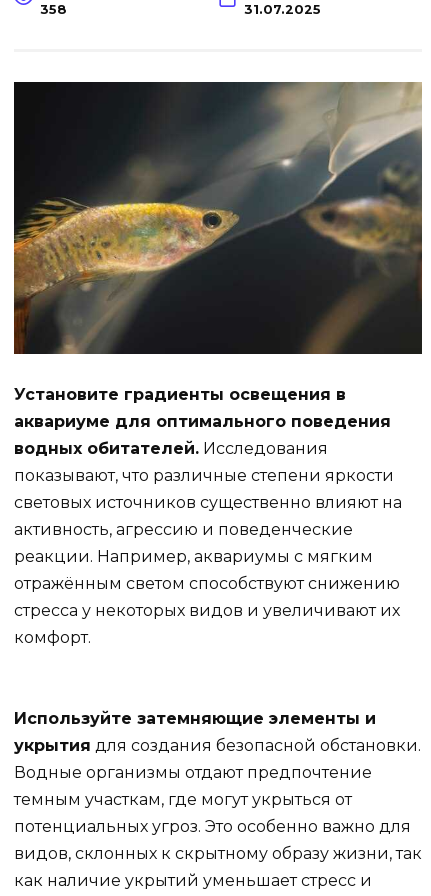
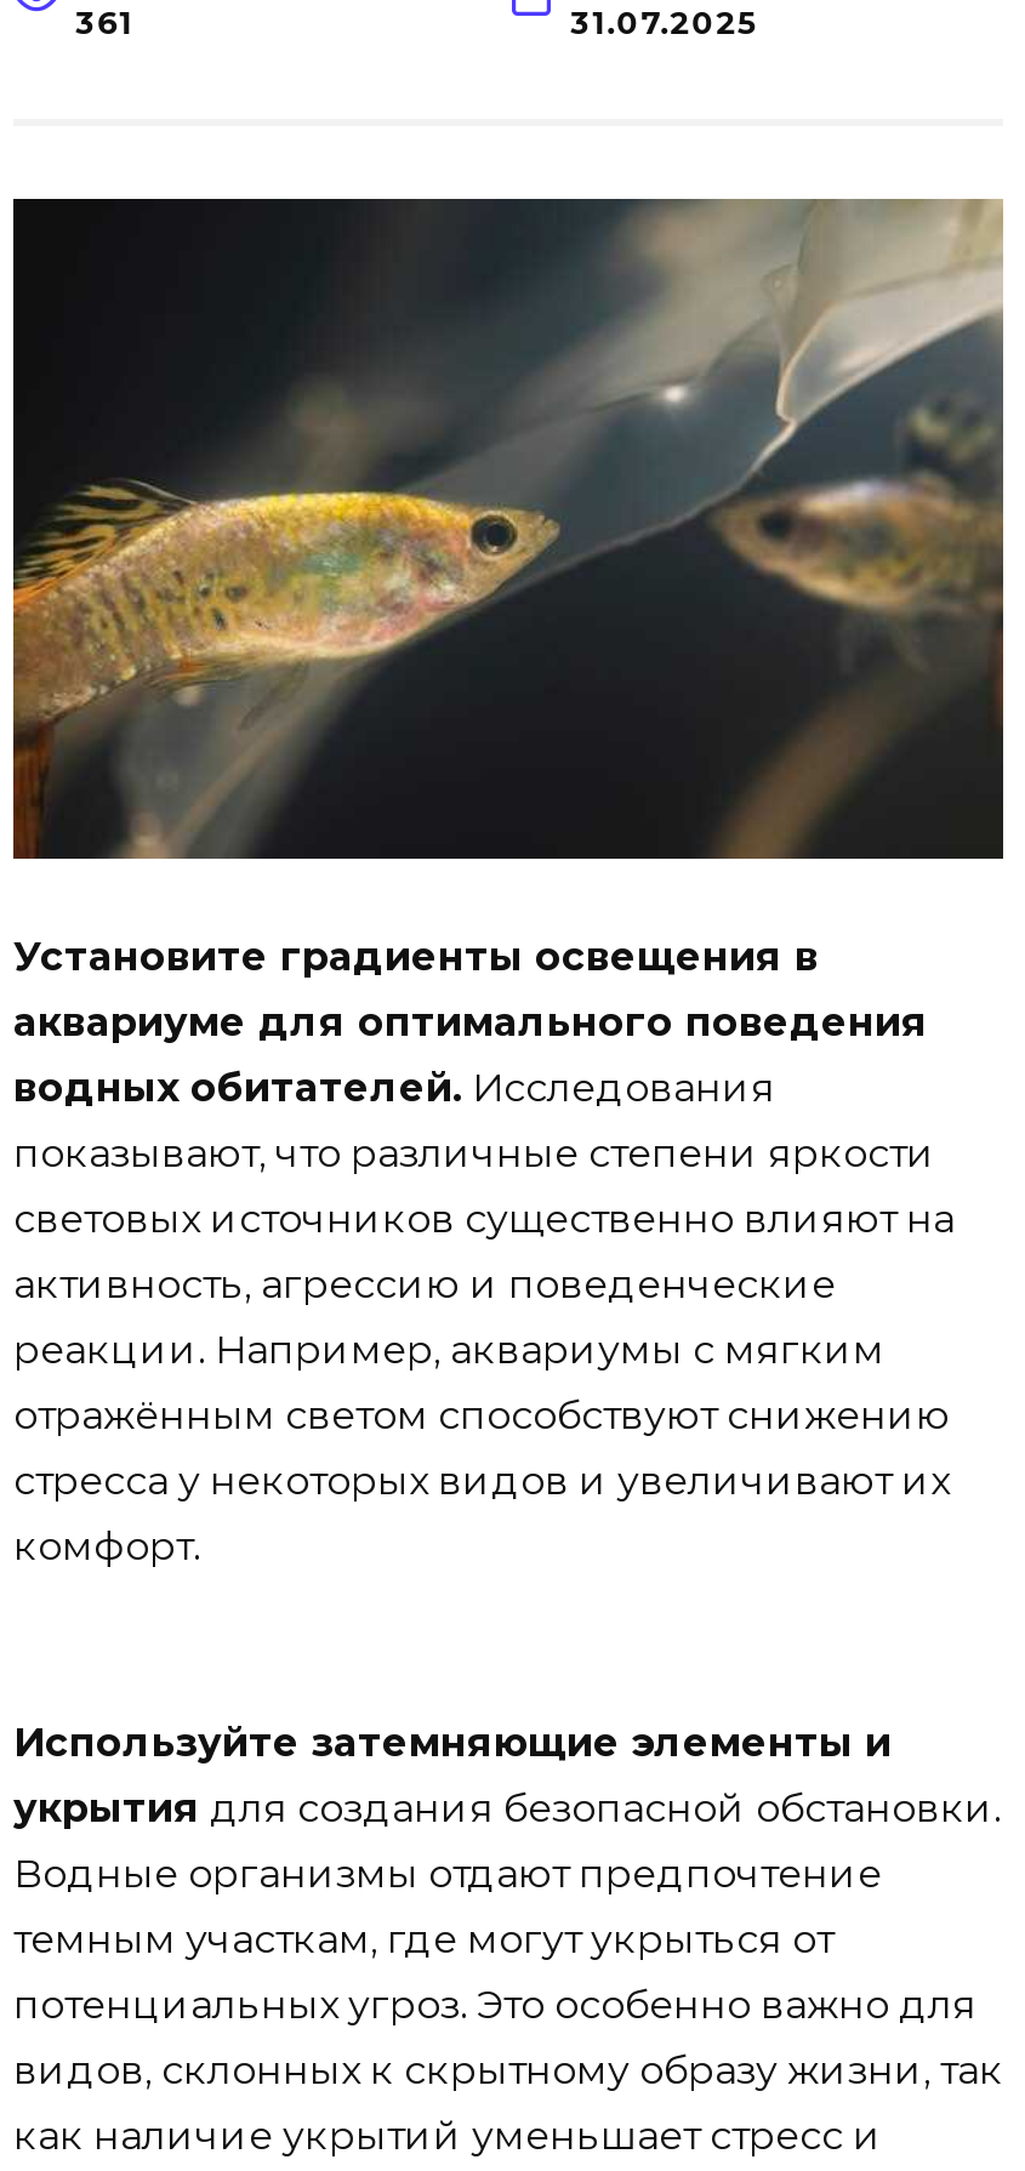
[40,2,67,17] 358 -> [75,4,134,41] 361

